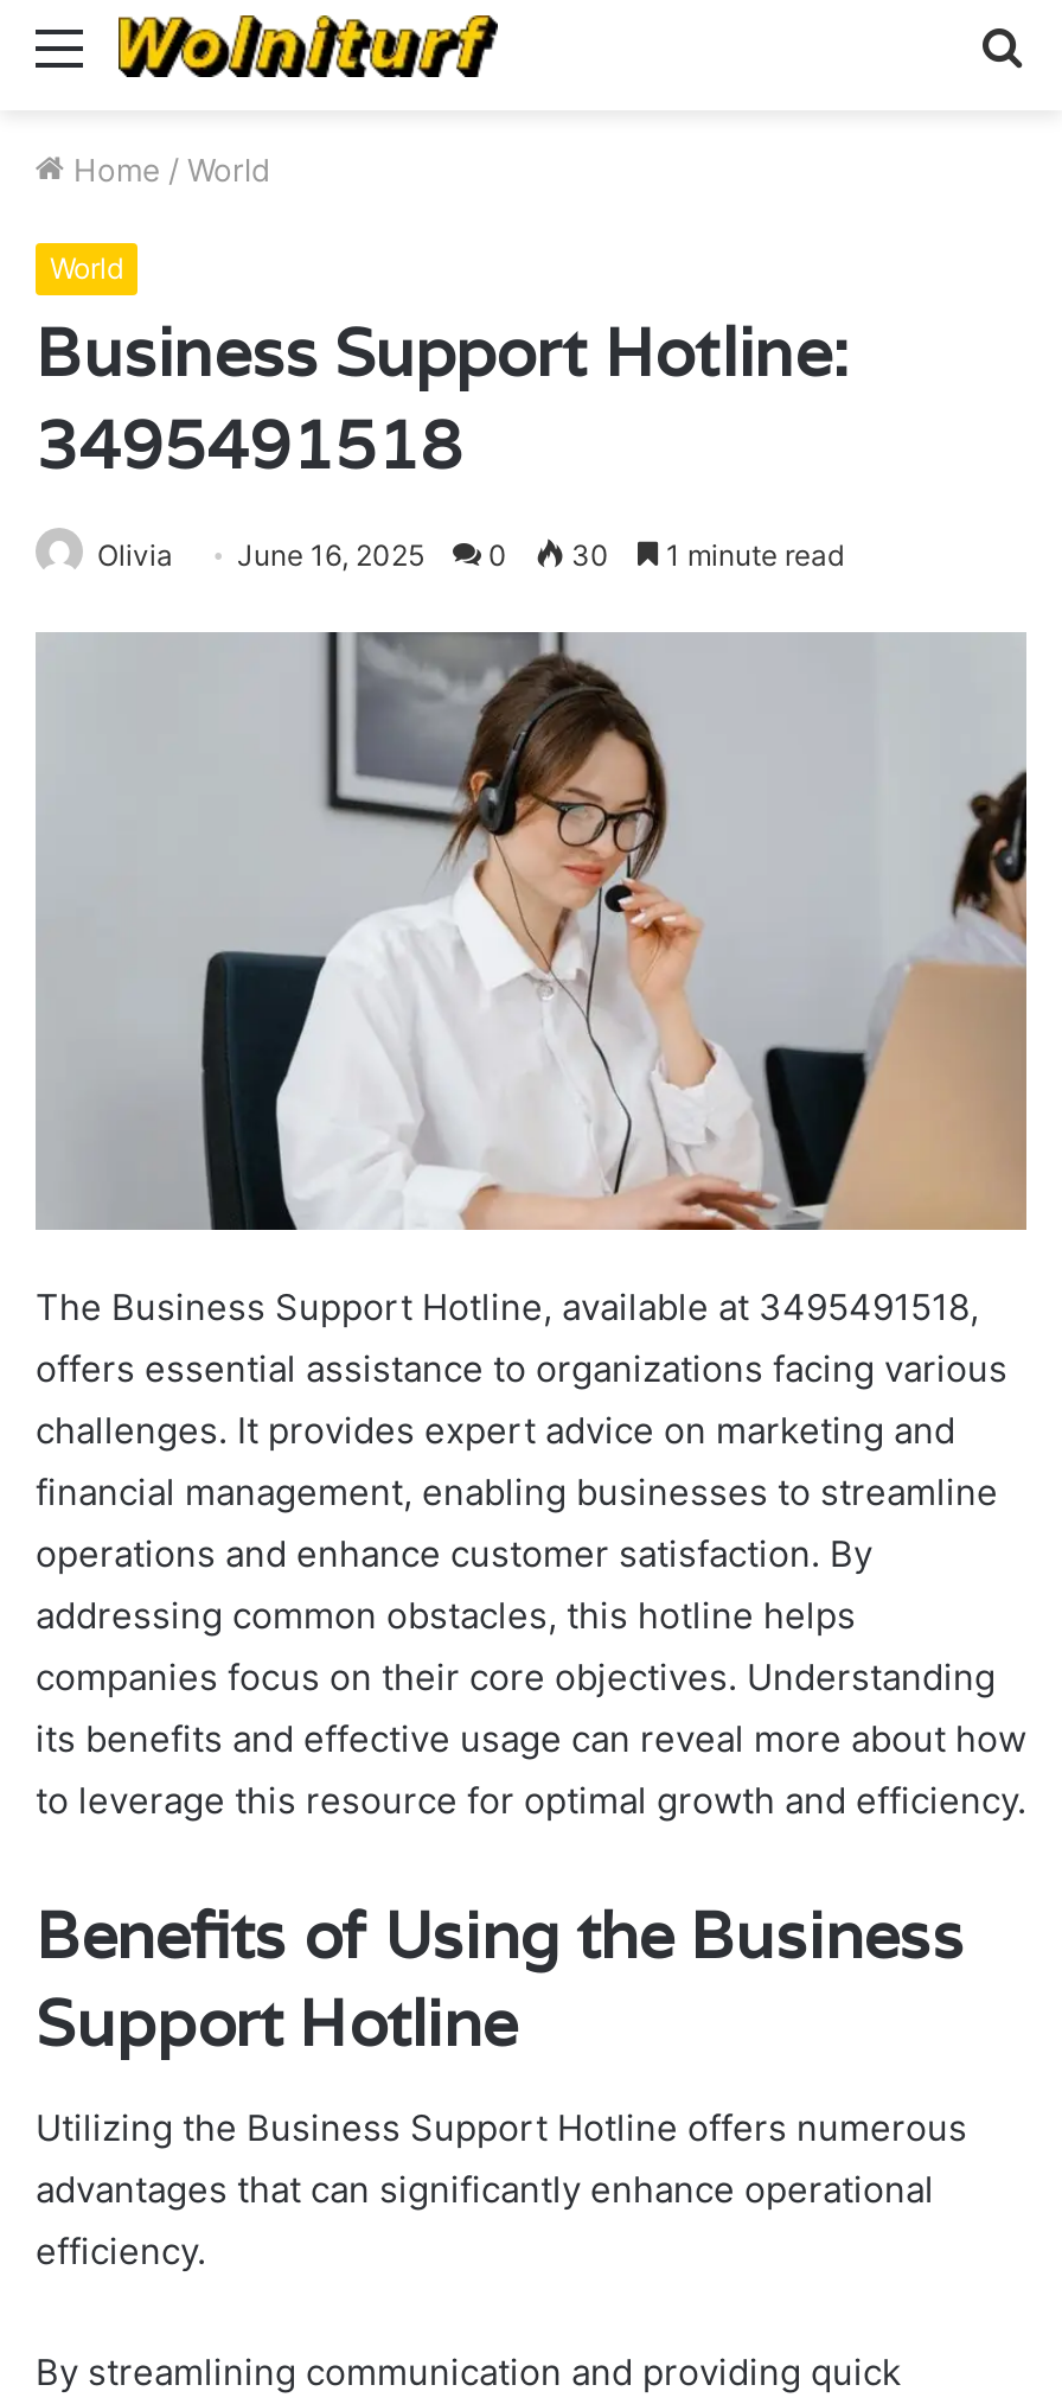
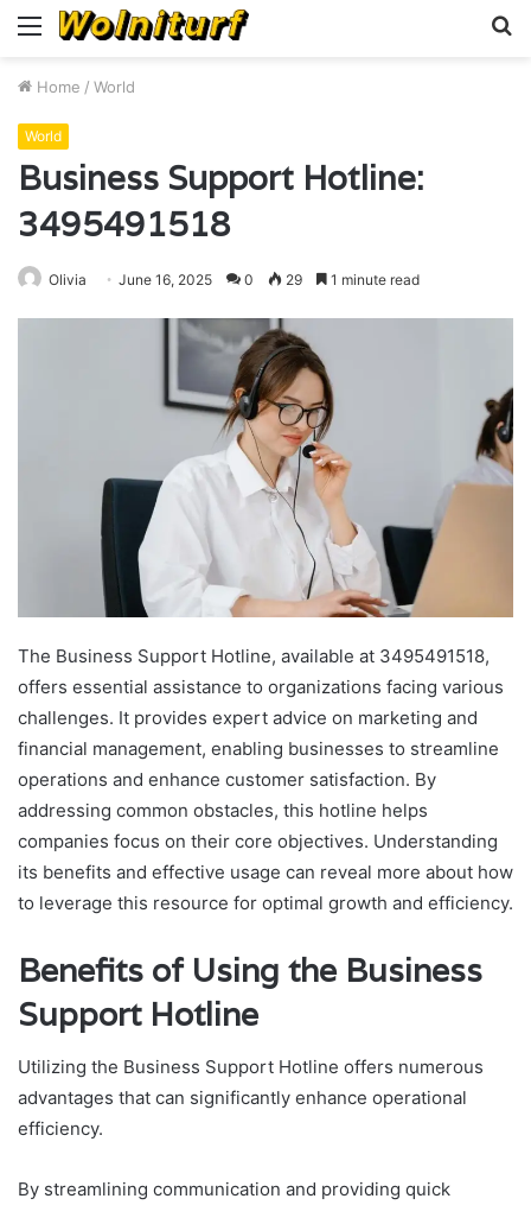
[97,537,844,572] Olivia June 16, 2025 0 30 1 minute read -> [49,270,420,288] Olivia June 16, 2025 0 29 1 minute read

